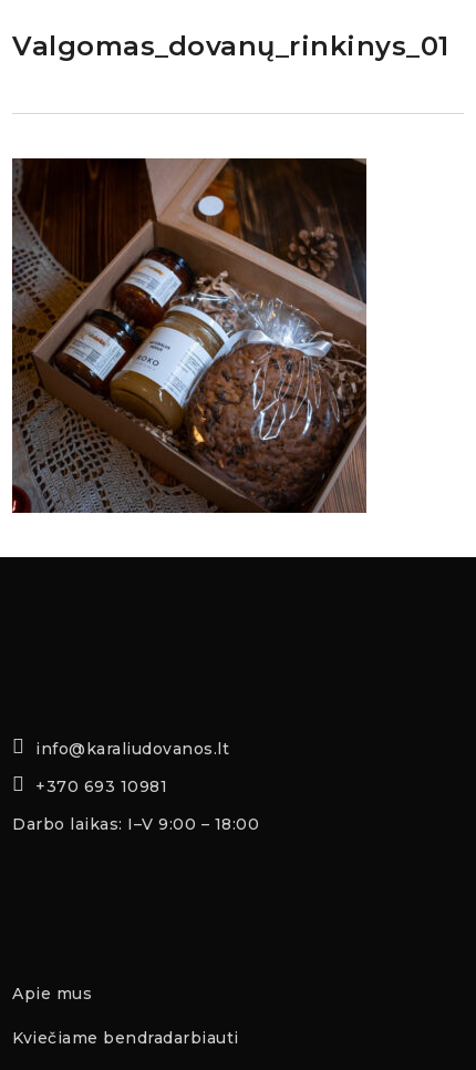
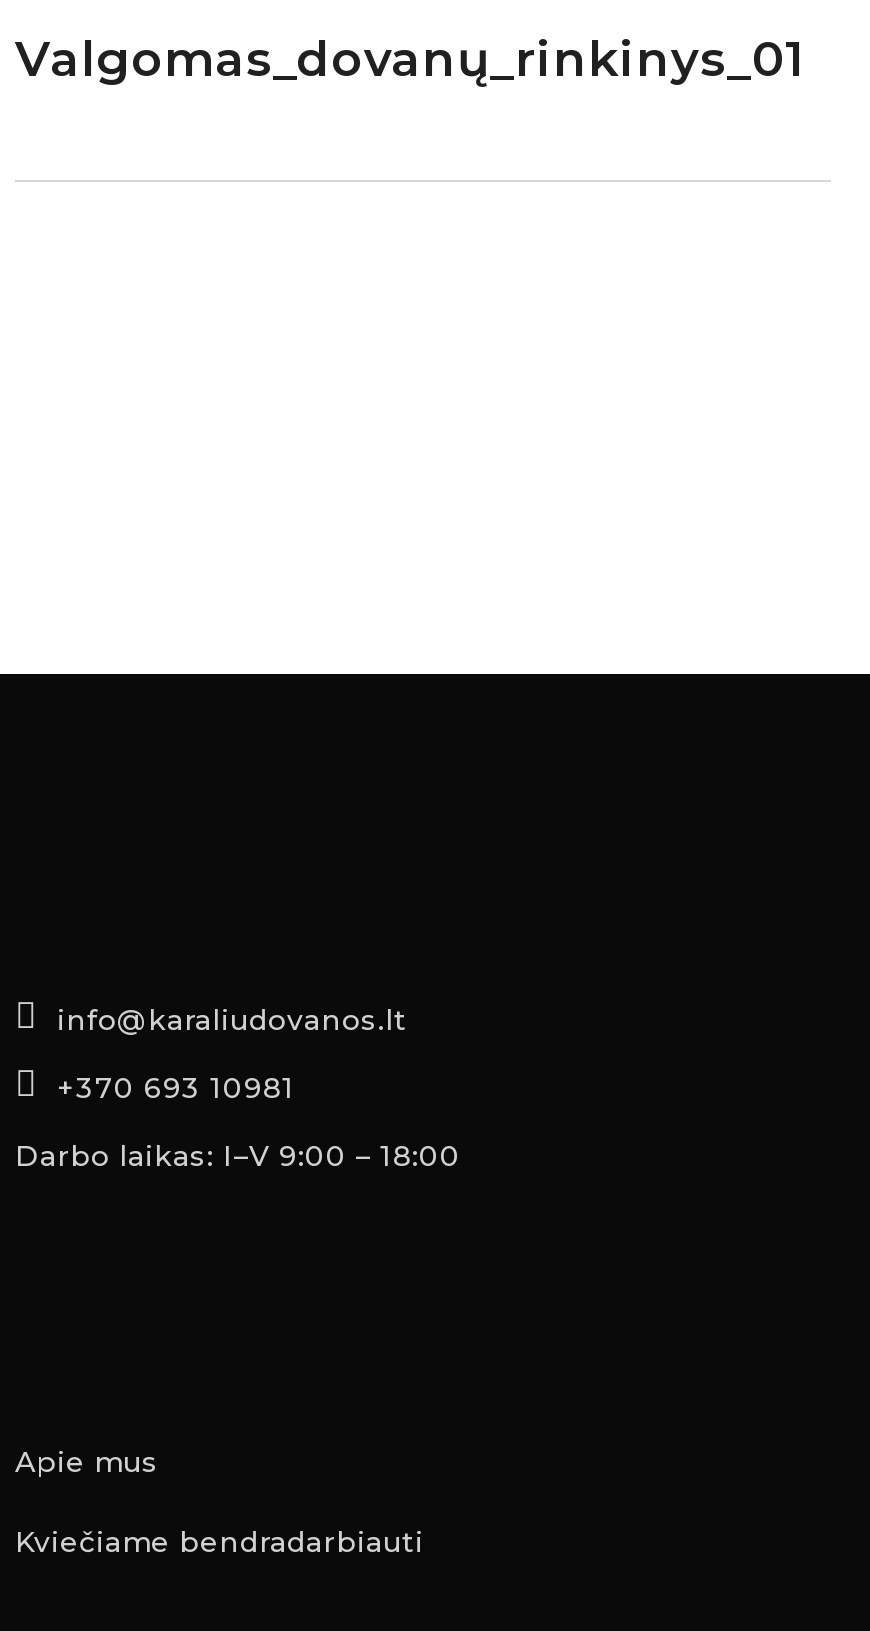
[11,157,368,514] [image] -> none

